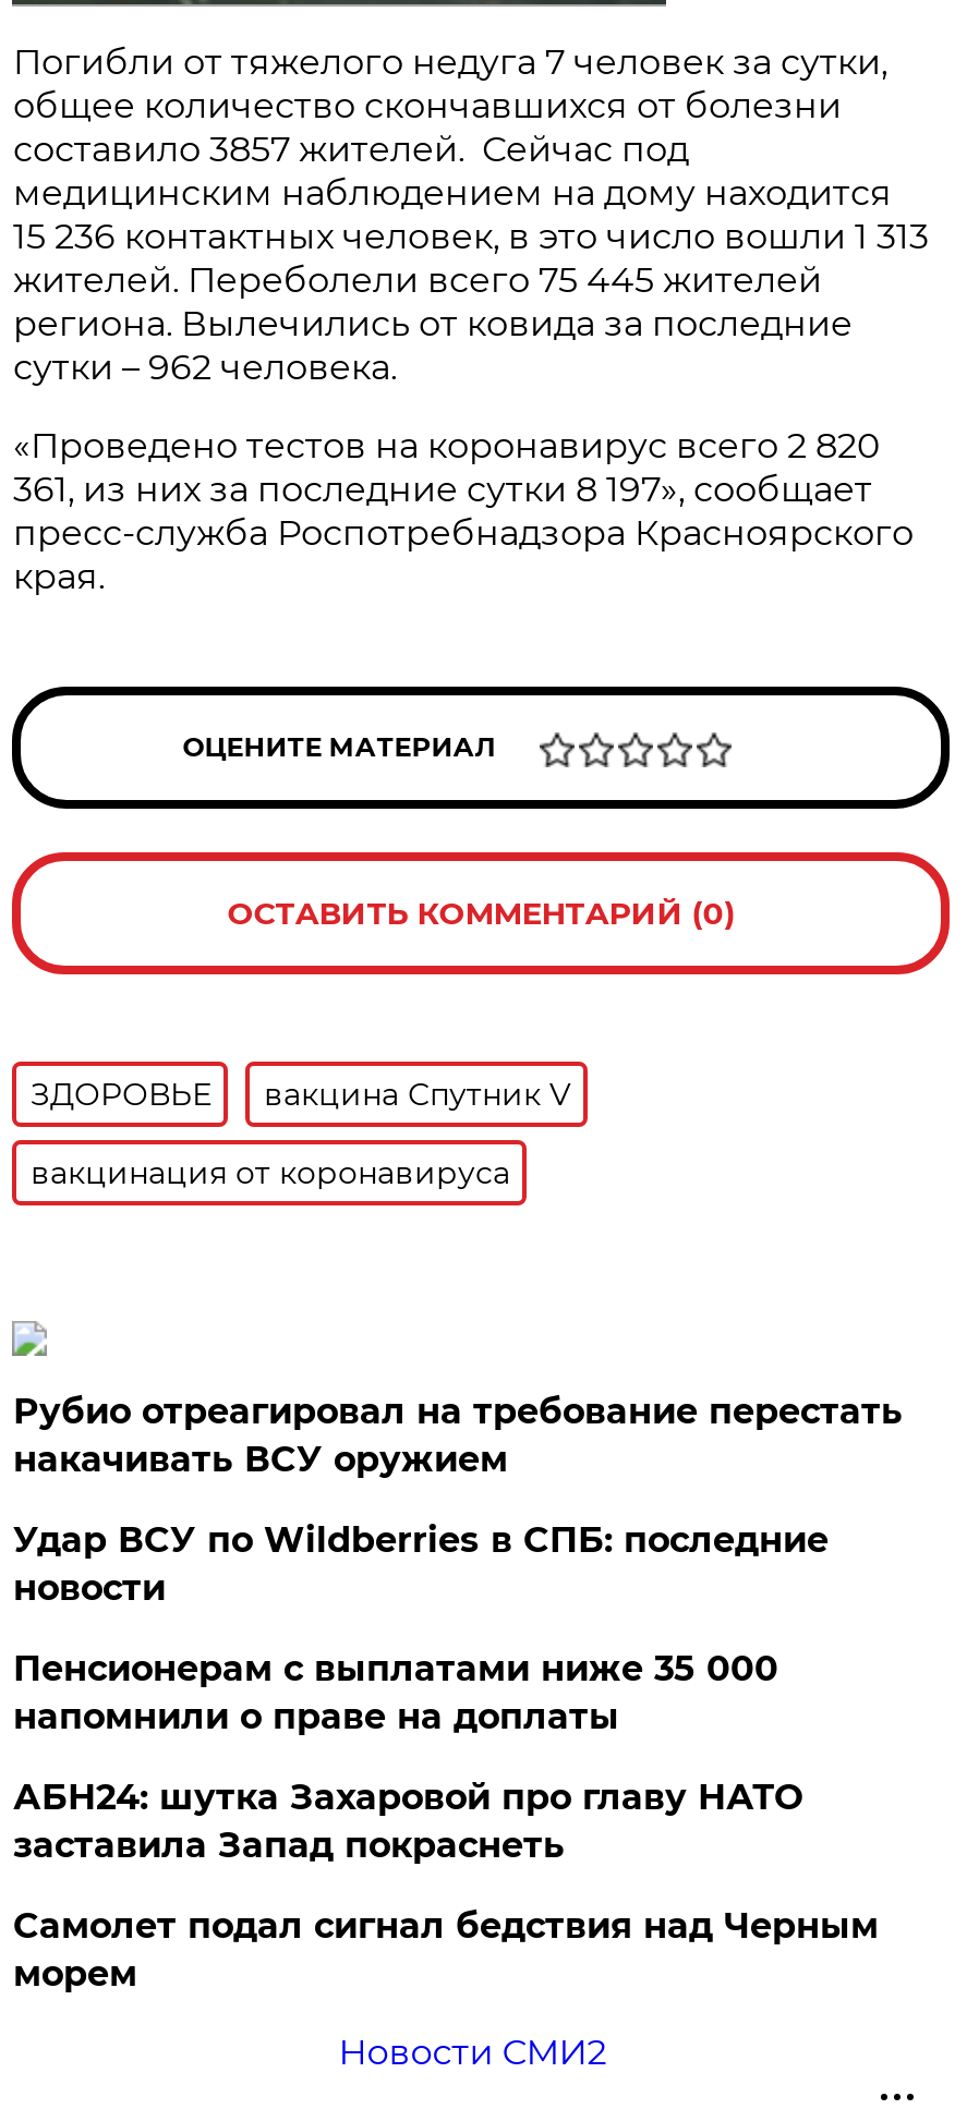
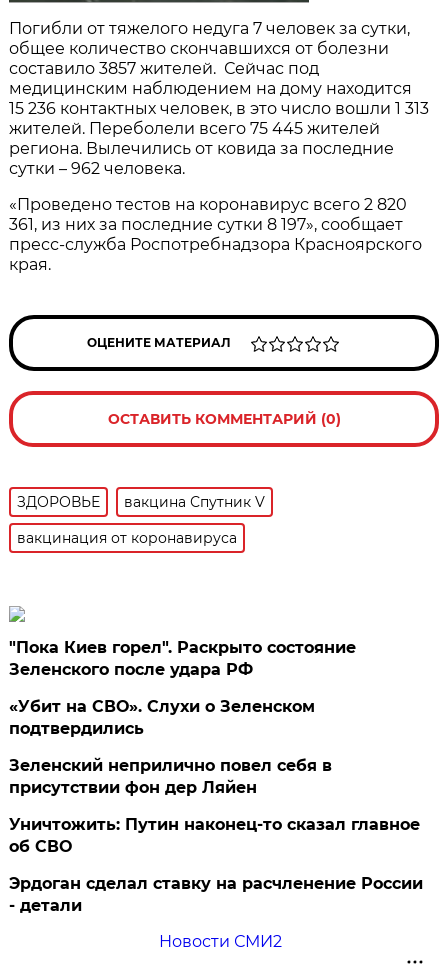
[13,1391,902,1480] Рубио отреагировал на требование перестать | накачивать ВСУ оружием -> [9,638,356,679] "Пока Киев горел". Раскрыто состояние | Зеленского после удара РФ
[13,1519,828,1609] Удар ВСУ по Wildberries в СПБ: последние | новости -> [9,697,315,738] «Убит на СВО». Слухи о Зеленском | подтвердились
[13,1648,778,1737] Пенсионерам с выплатами ниже 35 000 | напомнили о праве на доплаты -> [9,756,332,797] Зеленский неприлично повел cебя в | присутствии фон дер Ляйен
[13,1777,802,1866] АБН24: шутка Захаровой про главу НАТО | заставила Запад покраснеть -> [9,815,420,856] Уничтожить: Путин наконец-то сказал главное | об СВО
[13,1905,878,1995] Самолет подал сигнал бедствия над Черным | морем -> [9,874,423,915] Эрдоган сделал ставку на расчленение России | - детали

